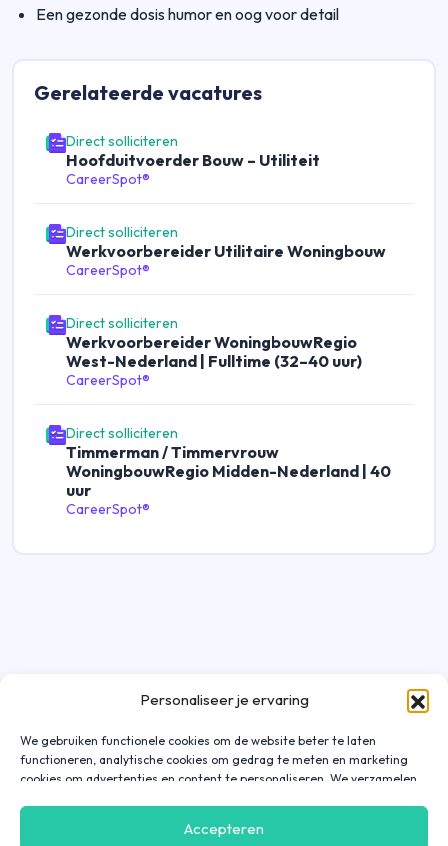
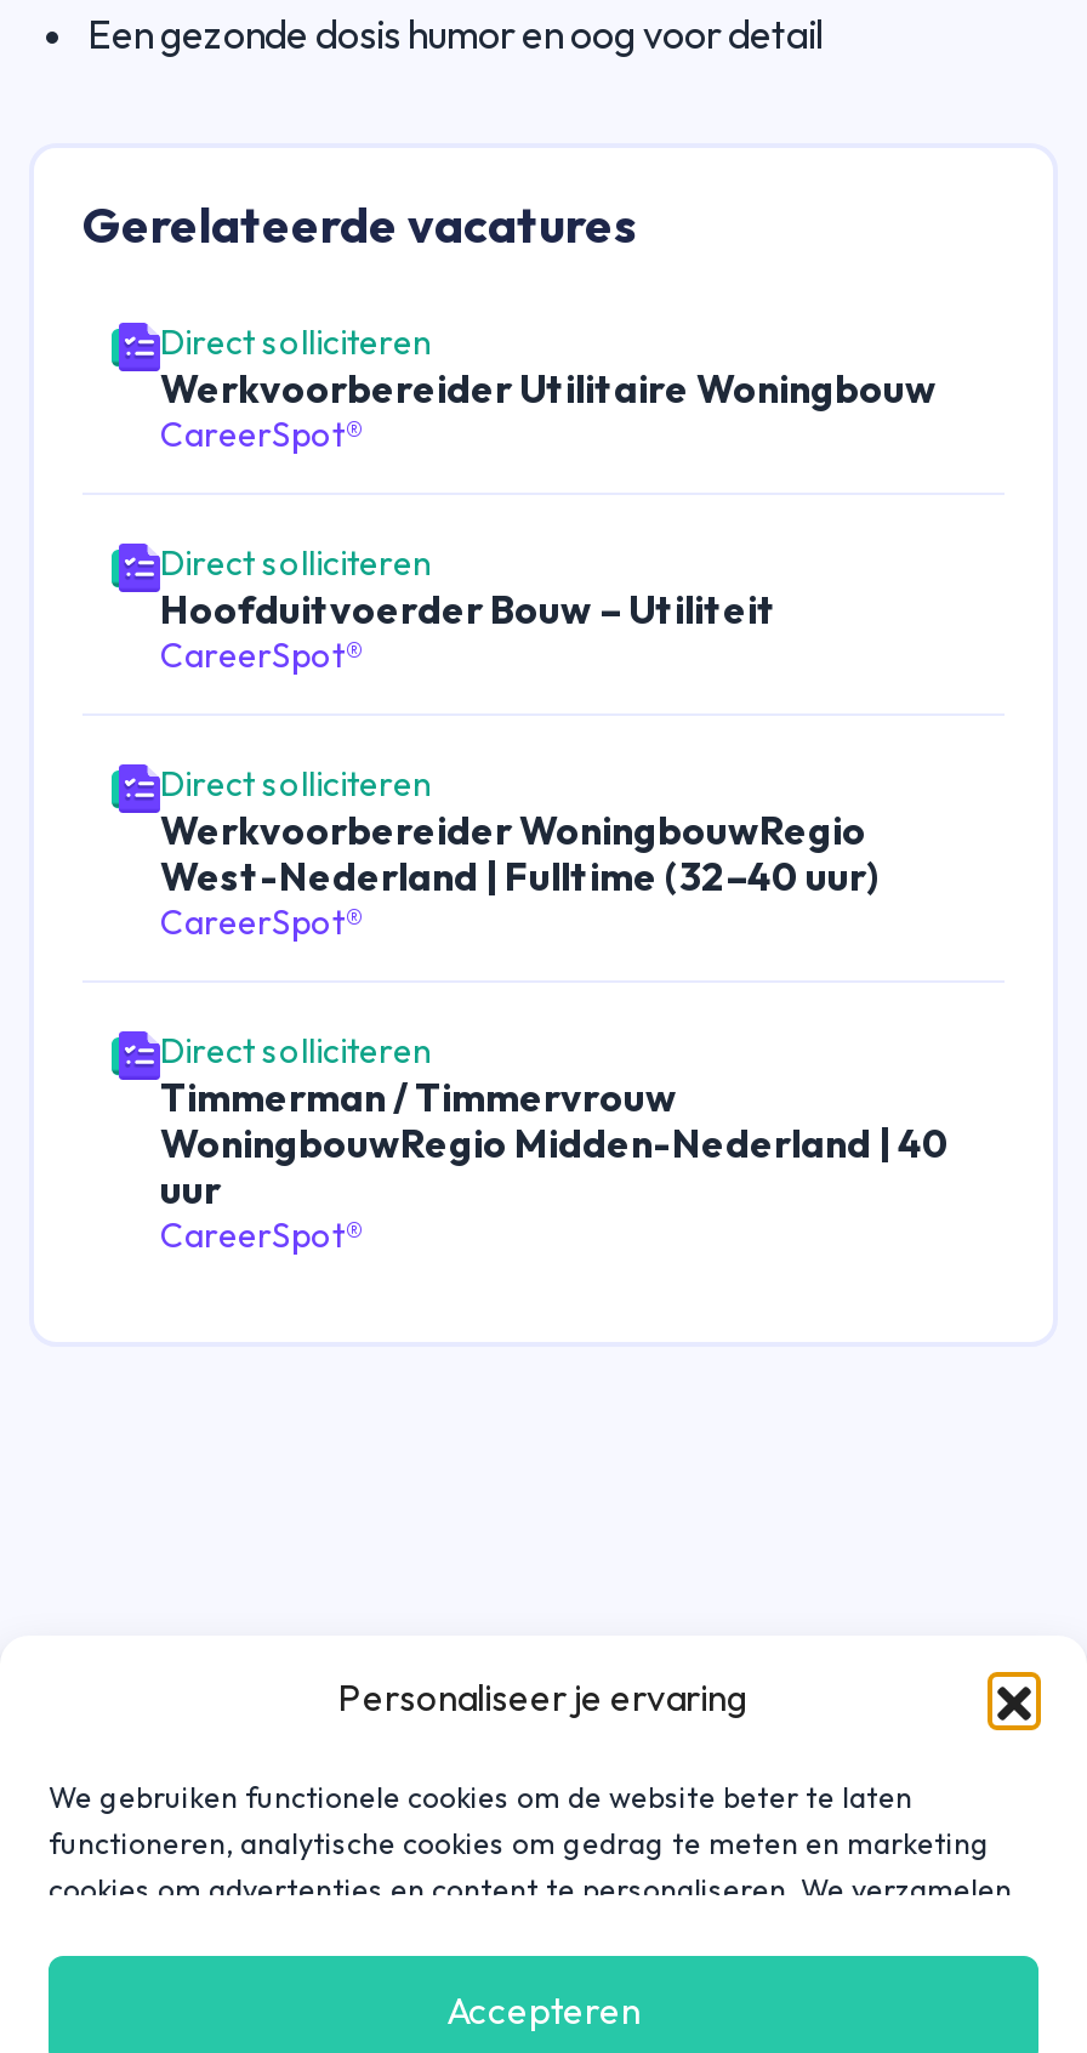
moved [66,150,320,170] -> [160,585,776,633]: Hoofduitvoerder Bouw – Utiliteit
moved [66,241,386,261] -> [160,364,937,413]: Werkvoorbereider Utilitaire Woningbouw

